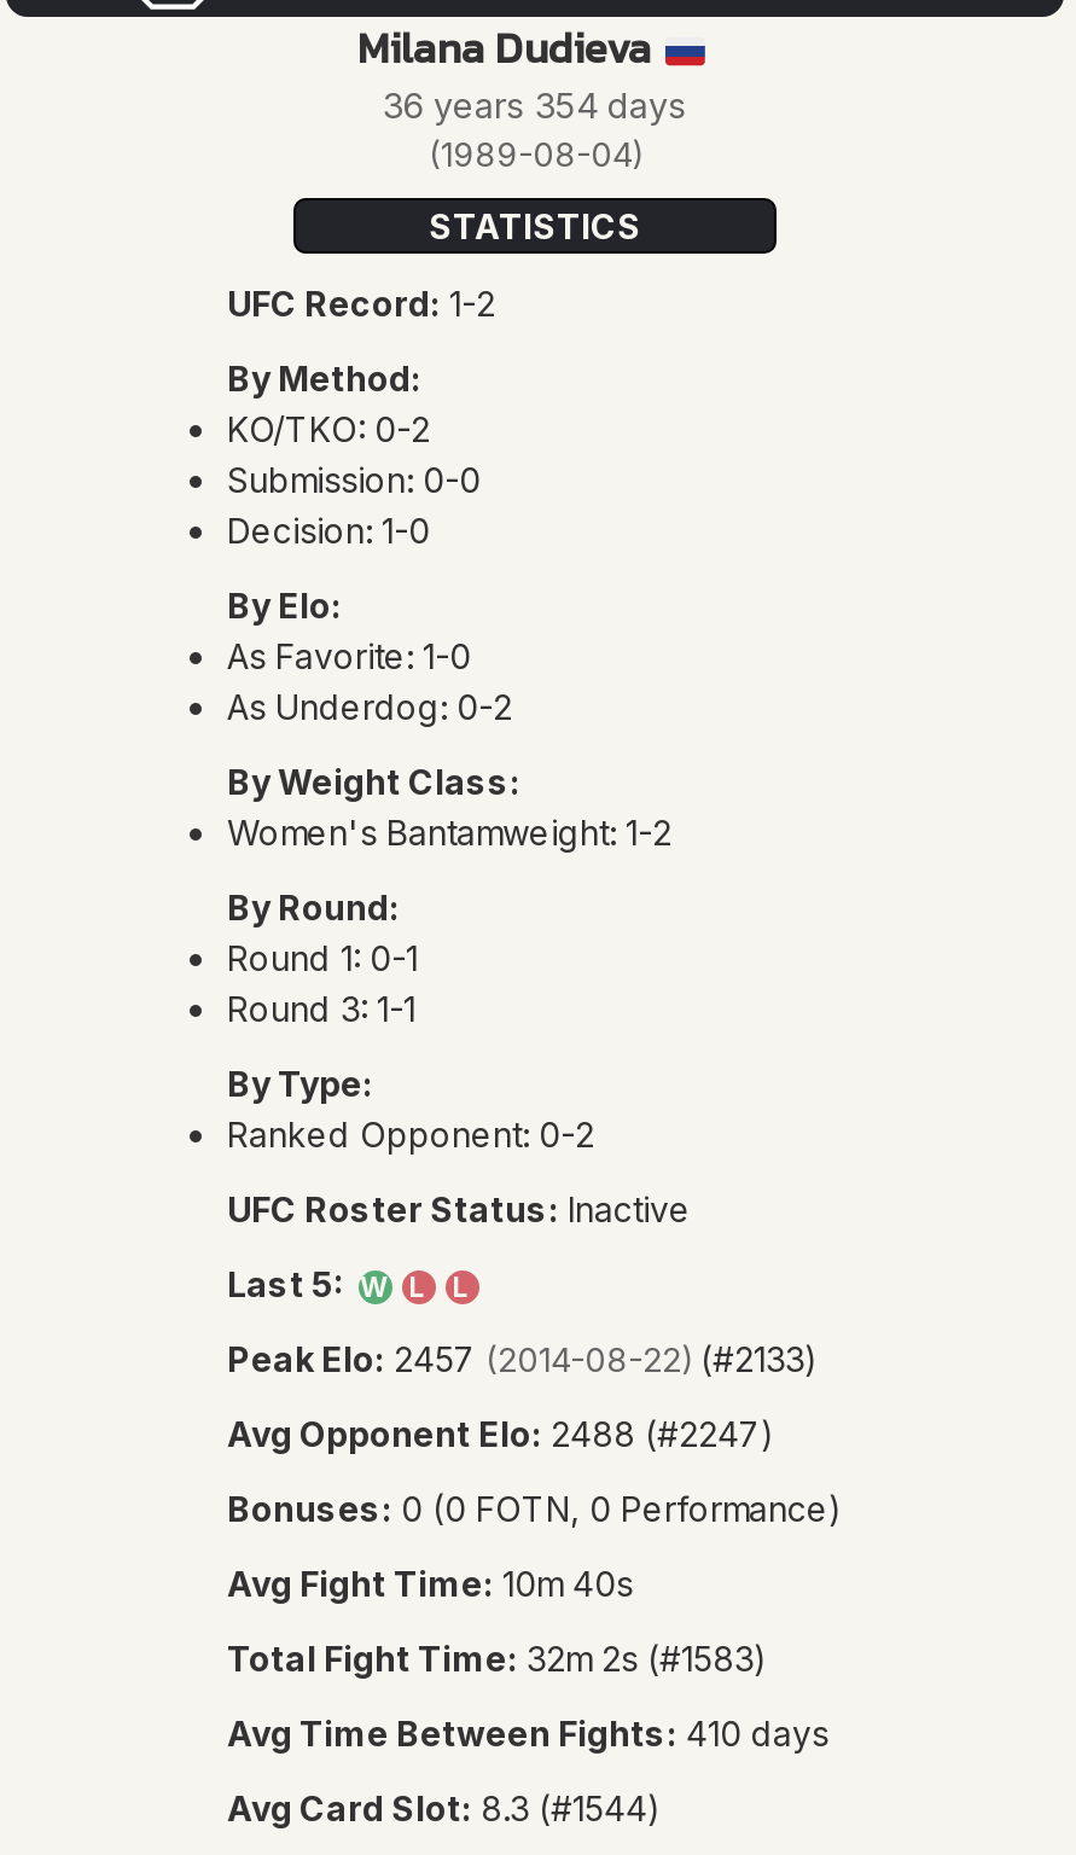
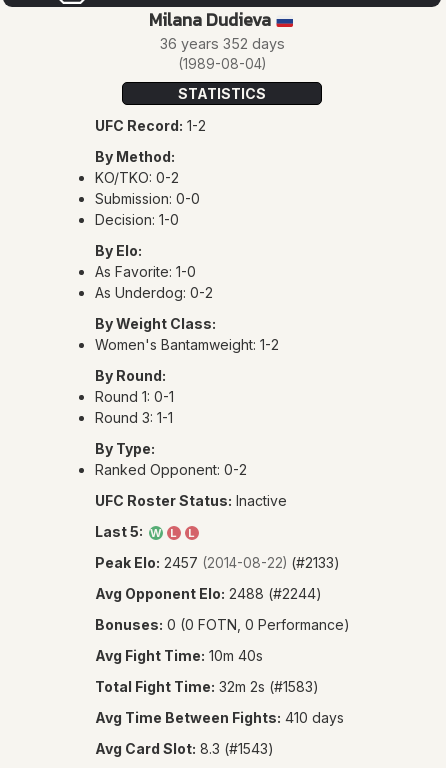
[383,85,687,126] 36 years 354 days -> [159,35,284,52] 36 years 352 days
[227,1413,775,1454] Avg Opponent Elo: 2488 (#2247) -> [94,585,321,602] Avg Opponent Elo: 2488 (#2244)
[227,1787,662,1828] Avg Card Slot: 8.3 (#1544) -> [94,740,273,757] Avg Card Slot: 8.3 (#1543)

